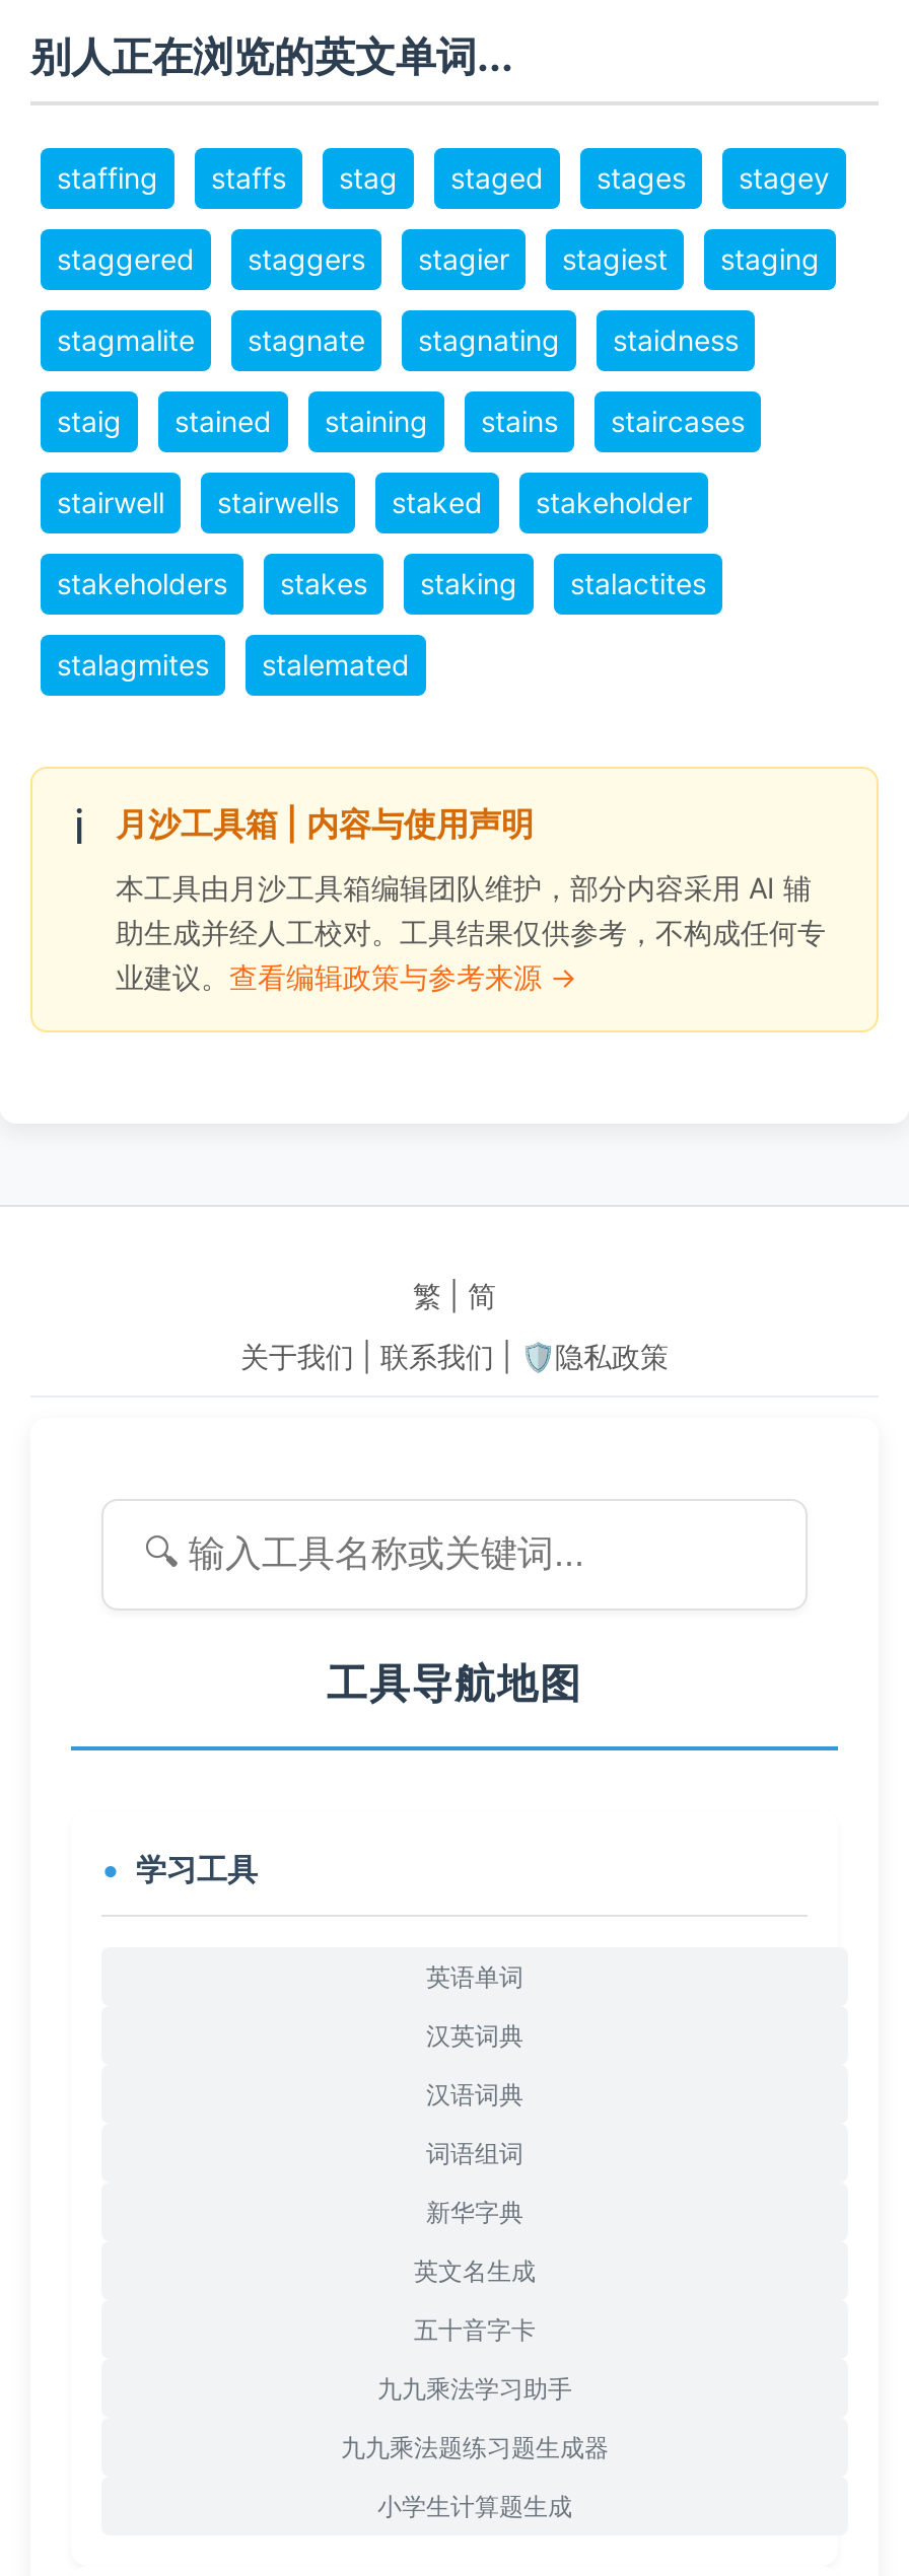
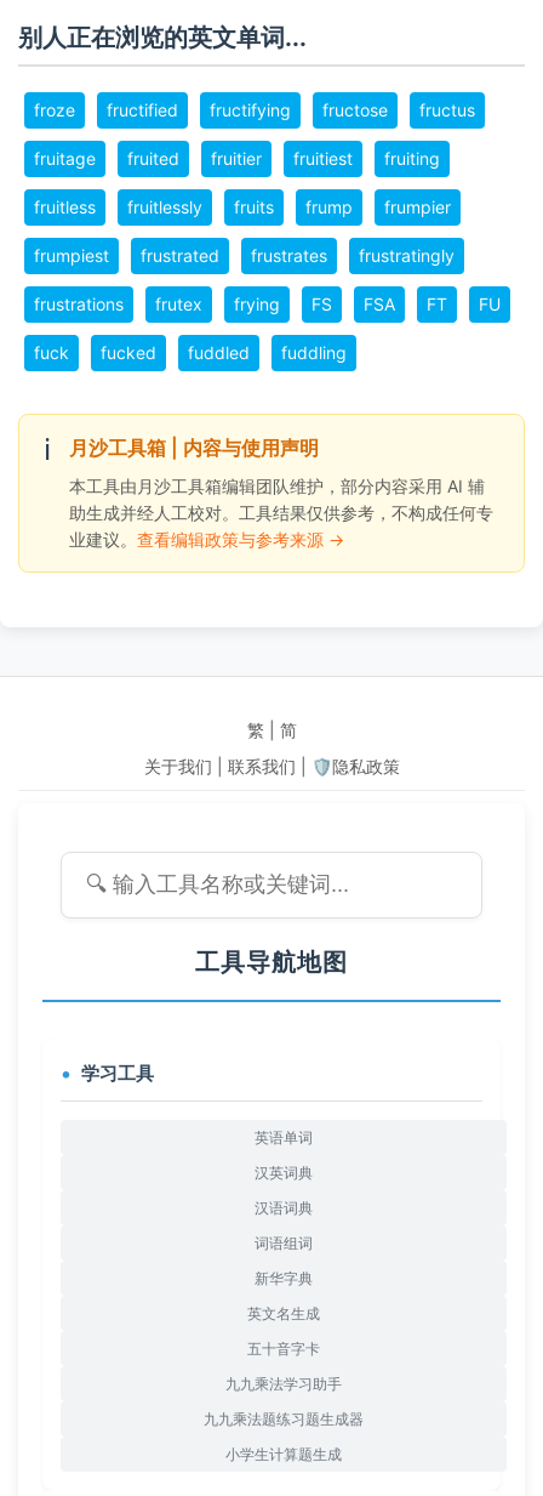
[57,161,830,683] staffing | staffs | stag | staged | stages | stagey | staggered | staggers | stagier | stagiest | staging | stagmalite | stagnate | stagnating | staidness | staig | stained | staining | stains | staircases | stairwell | stairwells | staked | stakeholder | stakeholders | stakes | staking | stalactites | stalagmites | stalemated -> [34,100,501,363] froze | fructified | fructifying | fructose | fructus | fruitage | fruited | fruitier | fruitiest | fruiting | fruitless | fruitlessly | fruits | frump | frumpier | frumpiest | frustrated | frustrates | frustratingly | frustrations | frutex | frying | FS | FSA | FT | FU | fuck | fucked | fuddled | fuddling

